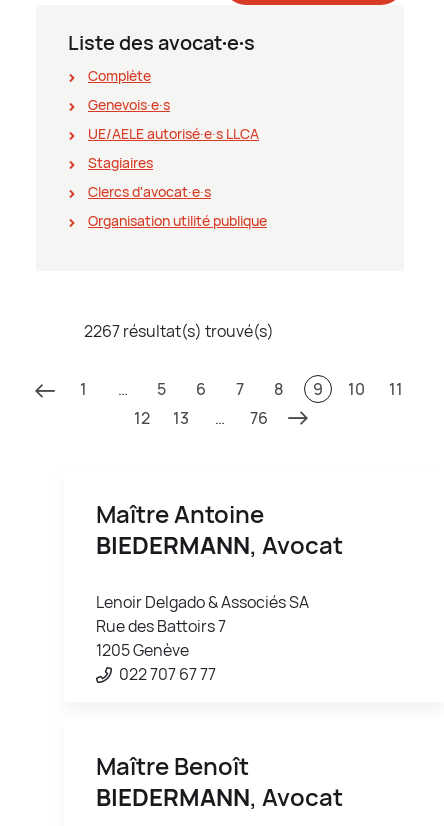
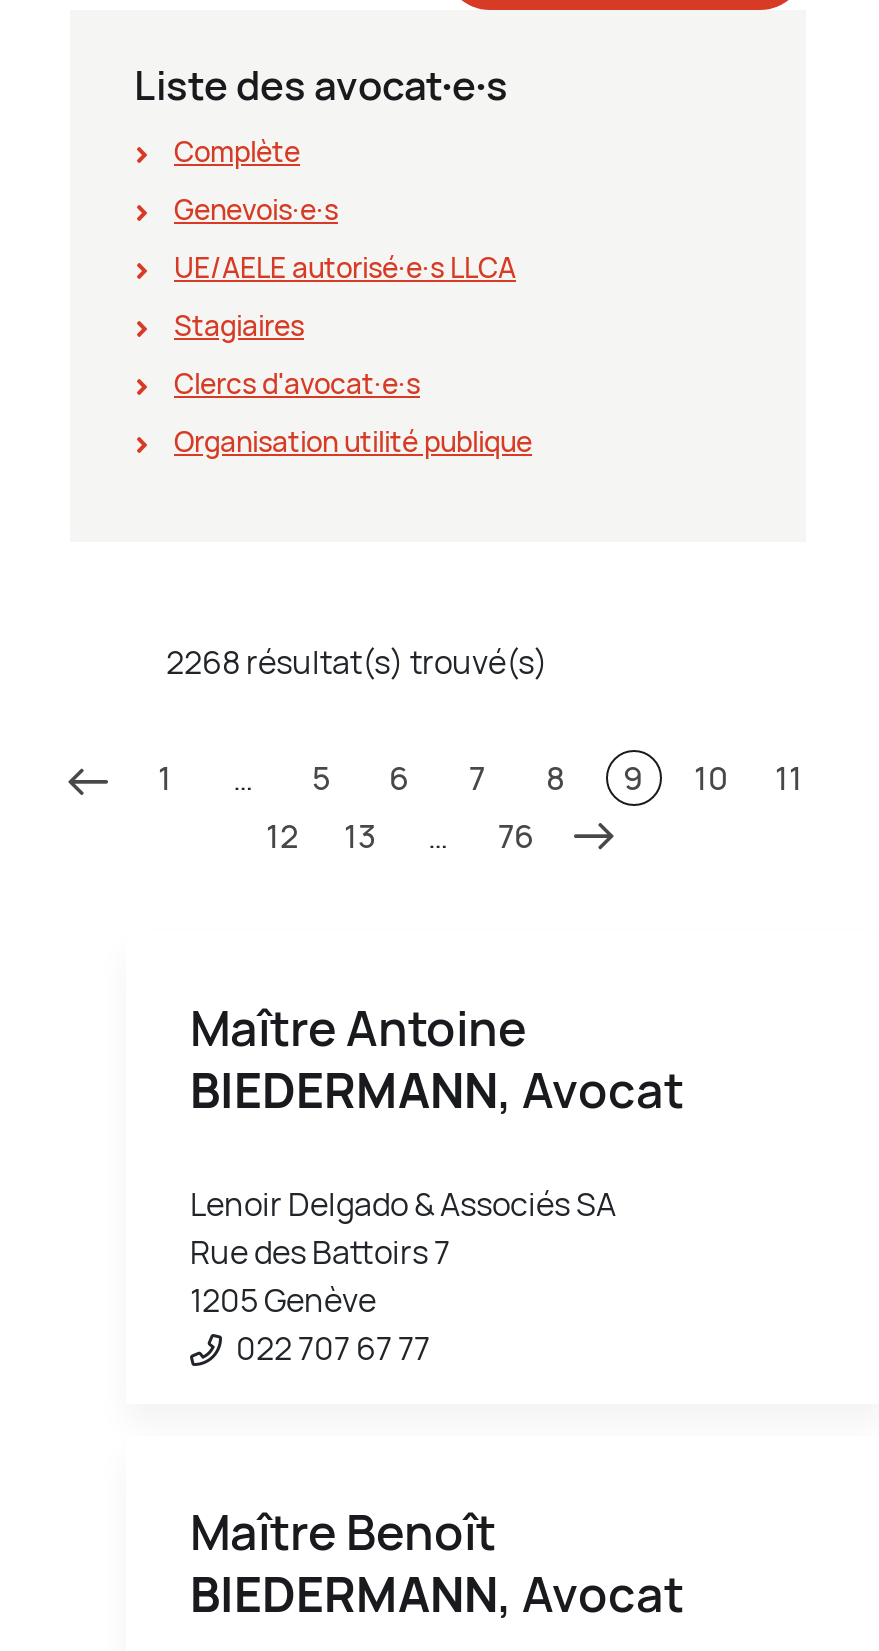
[84,320,274,342] 2267 résultat(s) trouvé(s) -> [166,640,548,684] 2268 résultat(s) trouvé(s)

